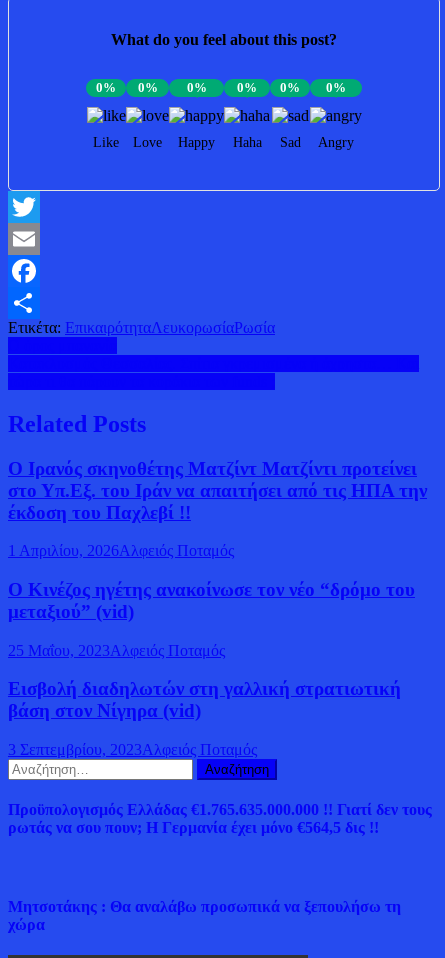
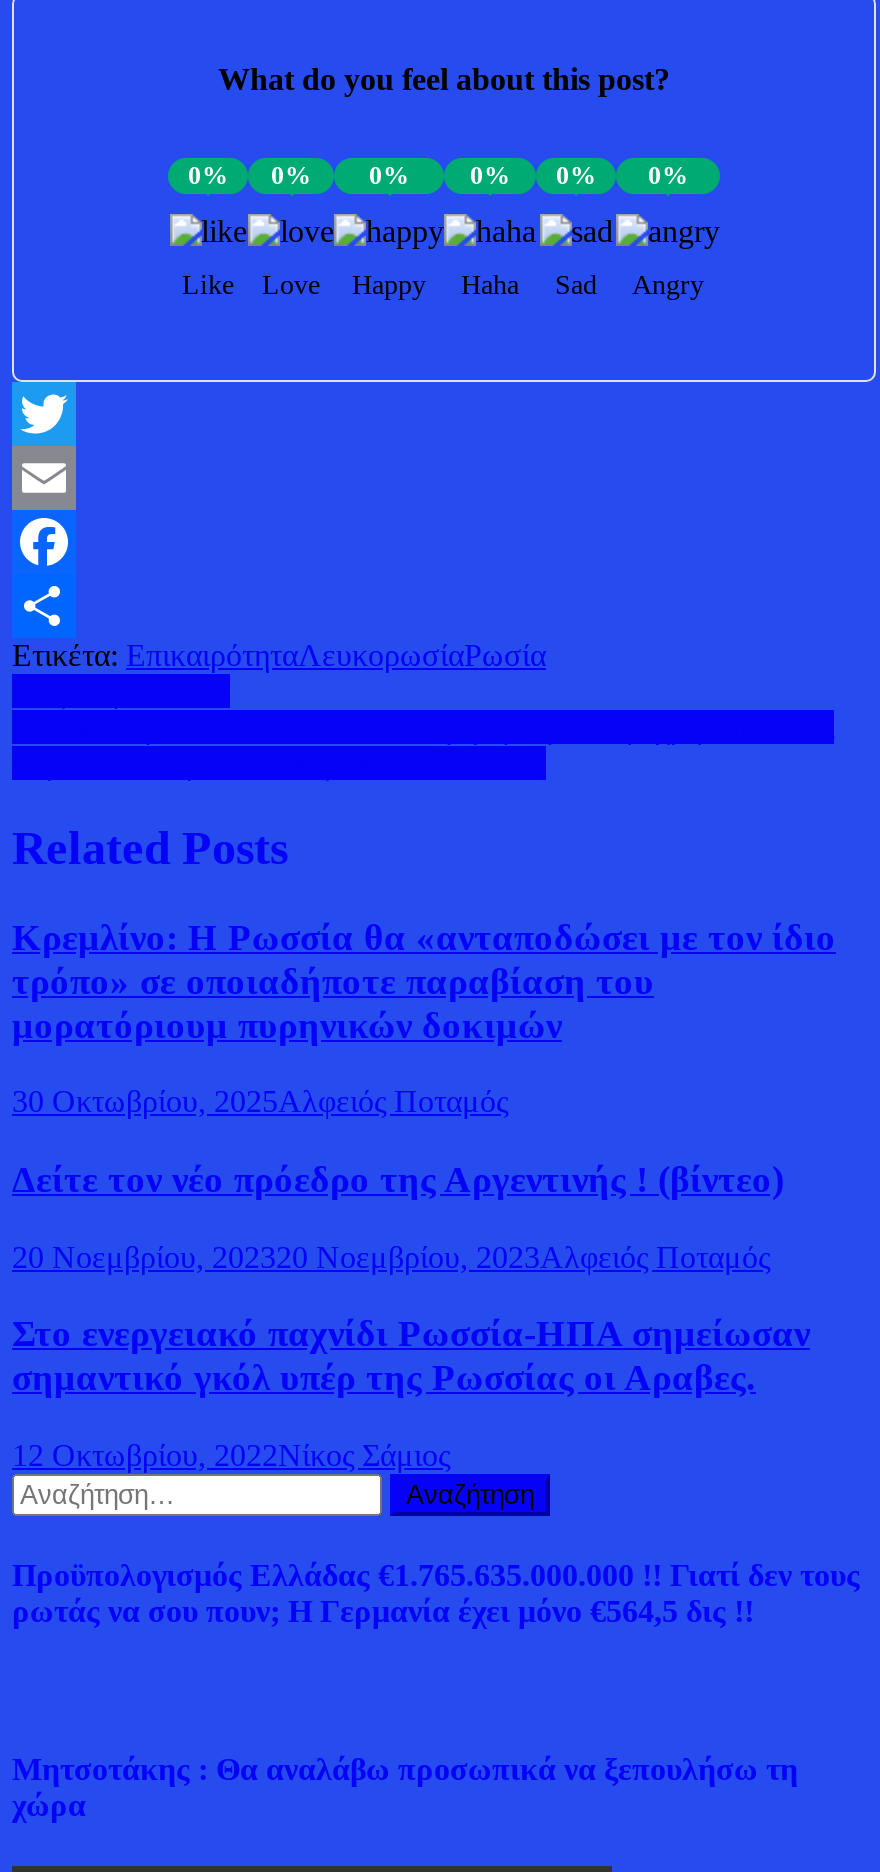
[8,457,427,522] Ο Ιρανός σκηνοθέτης Ματζίντ Ματζίντι προτείνει | στο Υπ.Εξ. του Ιράν να απαιτήσει από τις ΗΠΑ την | έκδοση του Παχλεβί !! -> [12,915,836,1045] Κρεμλίνο: Η Ρωσσία θα «ανταποδώσει με τον ίδιο | τρόπο» σε οποιαδήποτε παραβίαση του | μορατόριουμ πυρηνικών δοκιμών
[8,542,234,559] 1 Απριλίου, 2026Αλφειός Ποταμός -> [12,1084,508,1118] 30 Οκτωβρίου, 2025Αλφειός Ποταμός
[8,579,415,622] Ο Κινέζος ηγέτης ανακοίνωσε τον νέο “δρόμο του | μεταξιού” (vid) -> [12,1158,784,1200] Δείτε τον νέο πρόεδρο της Αργεντινής ! (βίντεο)
[8,642,225,659] 25 Μαΐου, 2023Αλφειός Ποταμός -> [12,1239,770,1273] 20 Νοεμβρίου, 202320 Νοεμβρίου, 2023Αλφειός Ποταμός
[8,678,401,721] Εισβολή διαδηλωτών στη γαλλική στρατιωτική | βάση στον Νίγηρα (vid) -> [12,1313,810,1399] Στο ενεργειακό παχνίδι Ρωσσία-ΗΠΑ σημείωσαν | σημαντικό γκόλ υπέρ της Ρωσσίας οι Αραβες.
[8,741,257,758] 3 Σεπτεμβρίου, 2023Αλφειός Ποταμός -> [12,1438,450,1472] 12 Οκτωβρίου, 2022Νίκος Σάμιος

